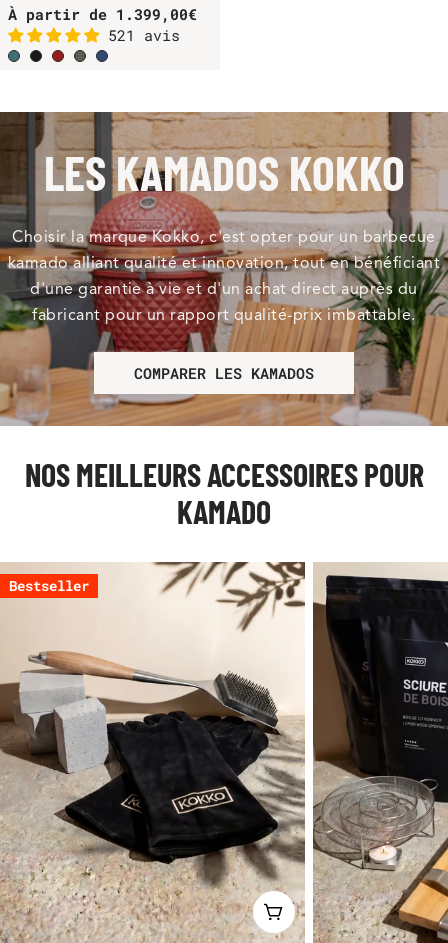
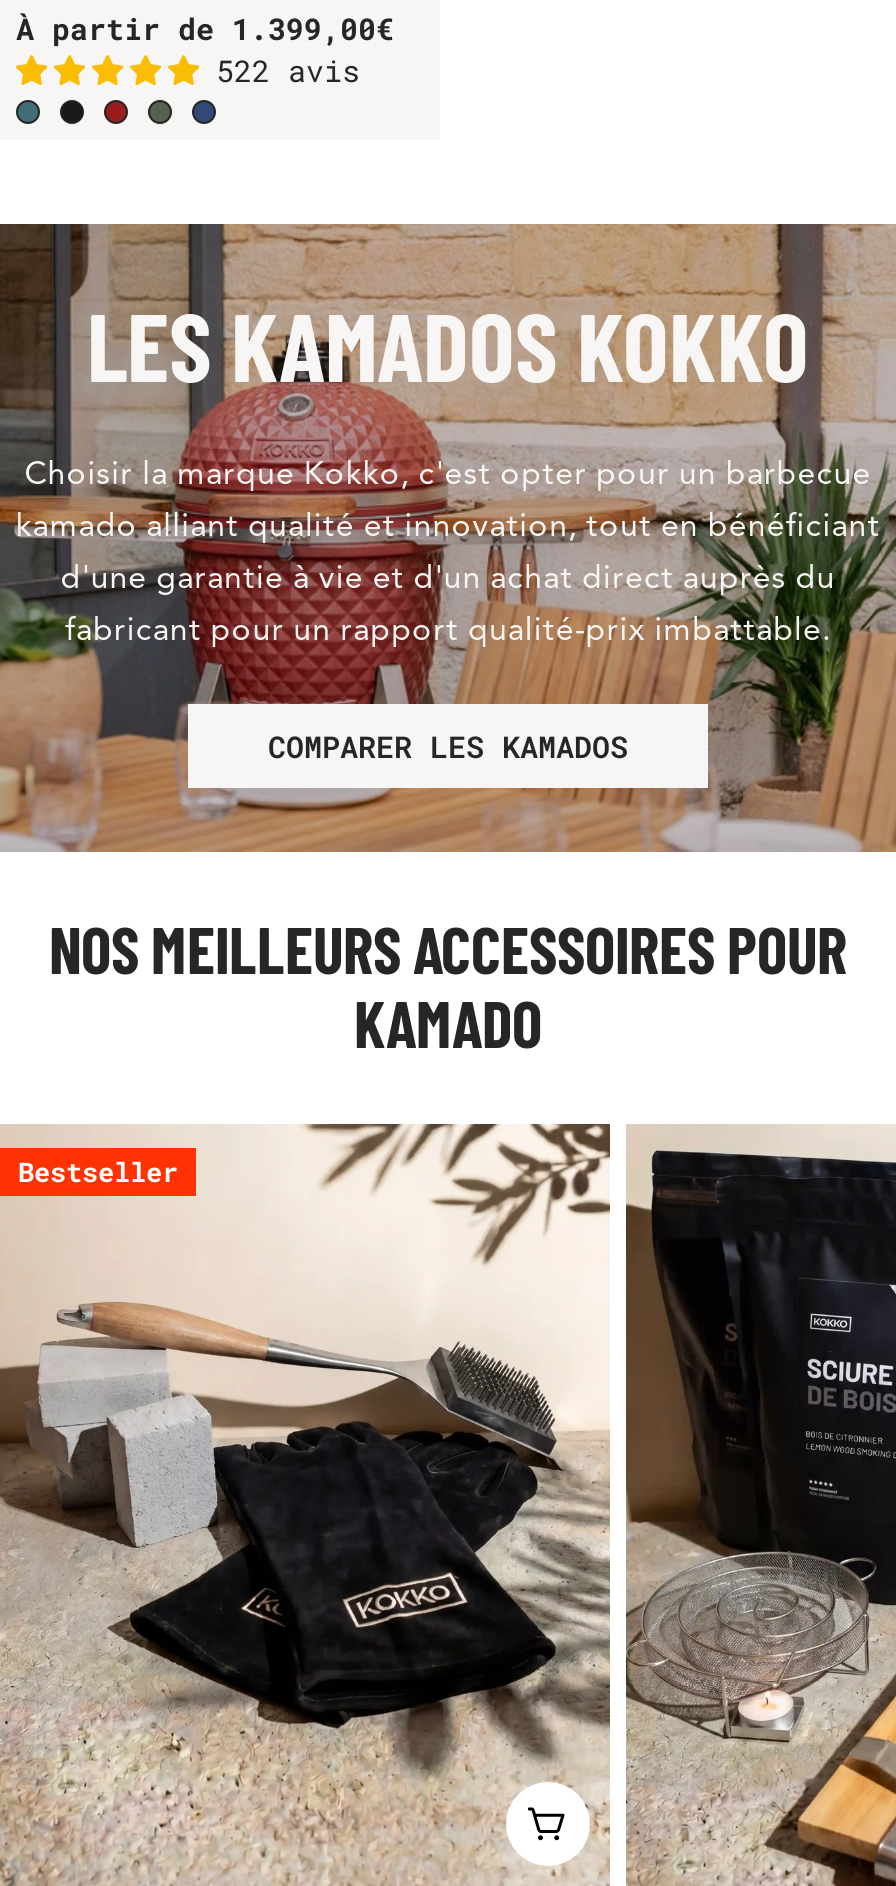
[108,25,180,45] 521 avis -> [216,51,360,91] 522 avis

